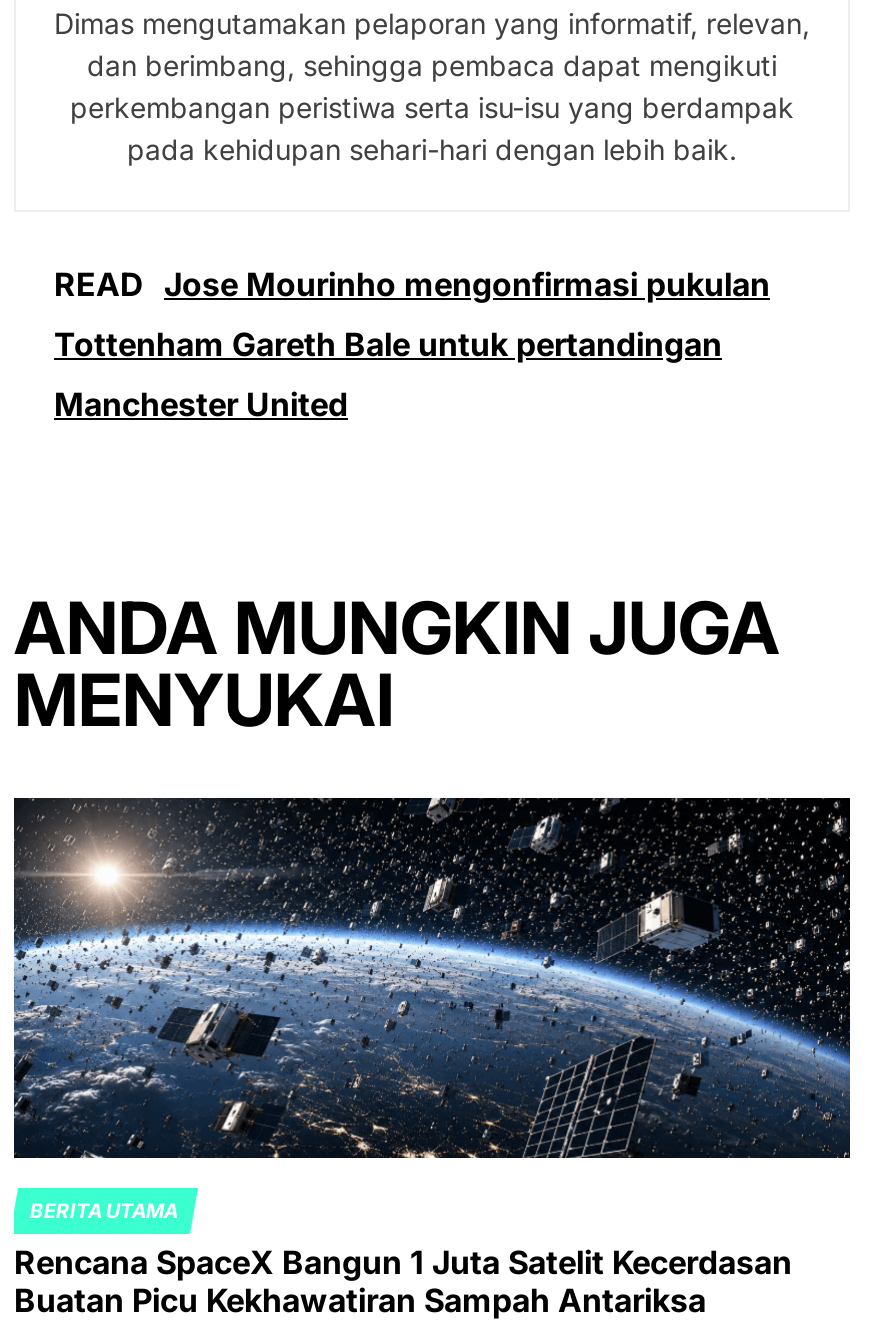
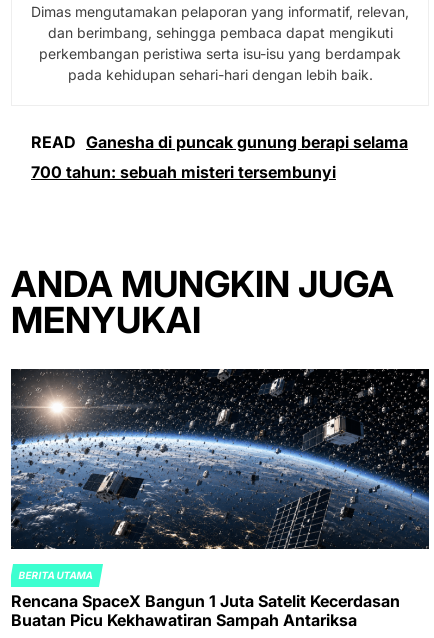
[54,263,770,423] READ Jose Mourinho mengonfirmasi pukulan | Tottenham Gareth Bale untuk pertandingan | Manchester United -> [31,132,408,182] READ Ganesha di puncak gunung berapi selama | 700 tahun: sebuah misteri tersembunyi

